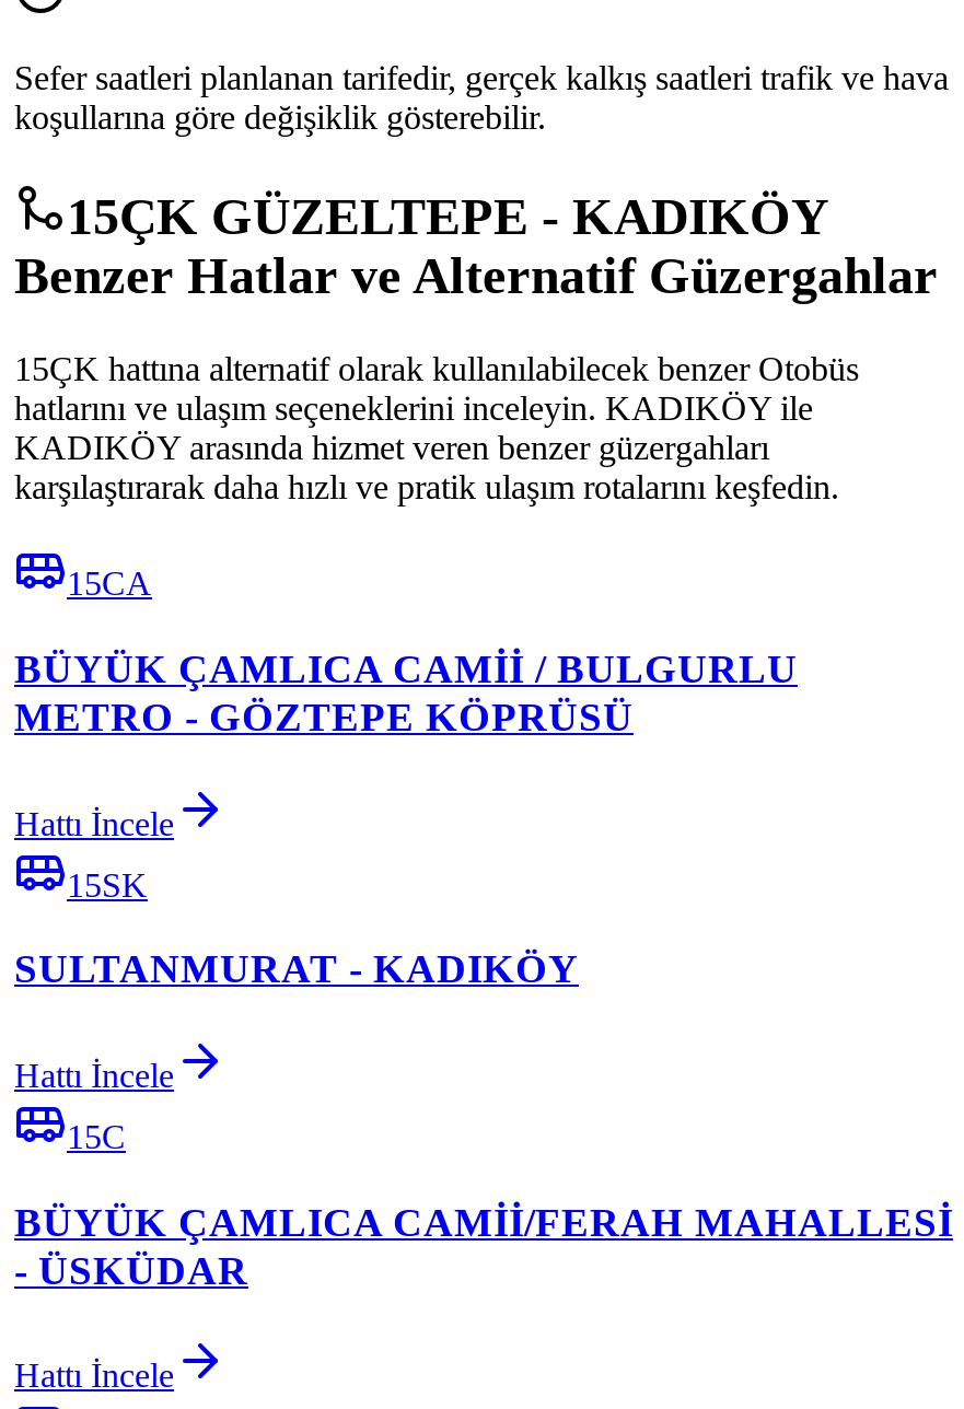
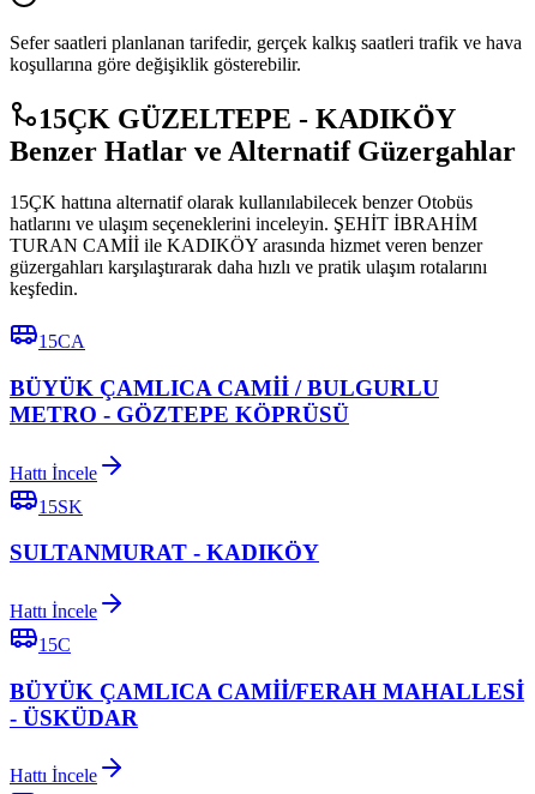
[14,390,839,506] hatlarını ve ulaşım seçeneklerini inceleyin. KADIKÖY ile | KADIKÖY arasında hizmet veren benzer güzergahları | karşılaştırarak daha hızlı ve pratik ulaşım rotalarını keşfedin. -> [10,214,487,299] hatlarını ve ulaşım seçeneklerini inceleyin. ŞEHİT İBRAHİM | TURAN CAMİİ ile KADIKÖY arasında hizmet veren benzer | güzergahları karşılaştırarak daha hızlı ve pratik ulaşım rotalarını | keşfedin.

